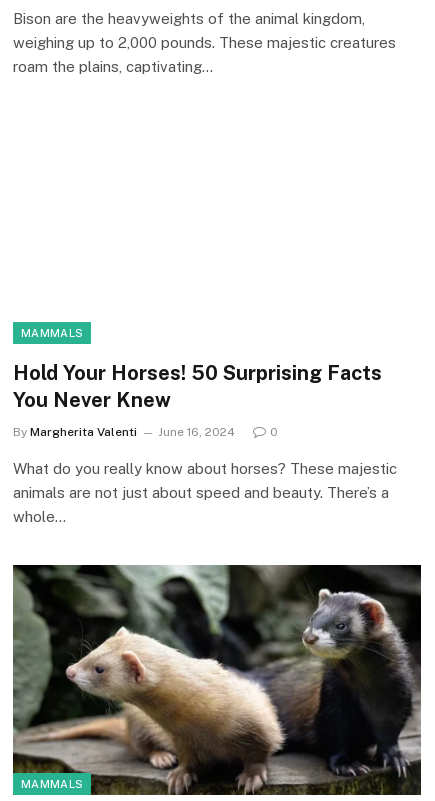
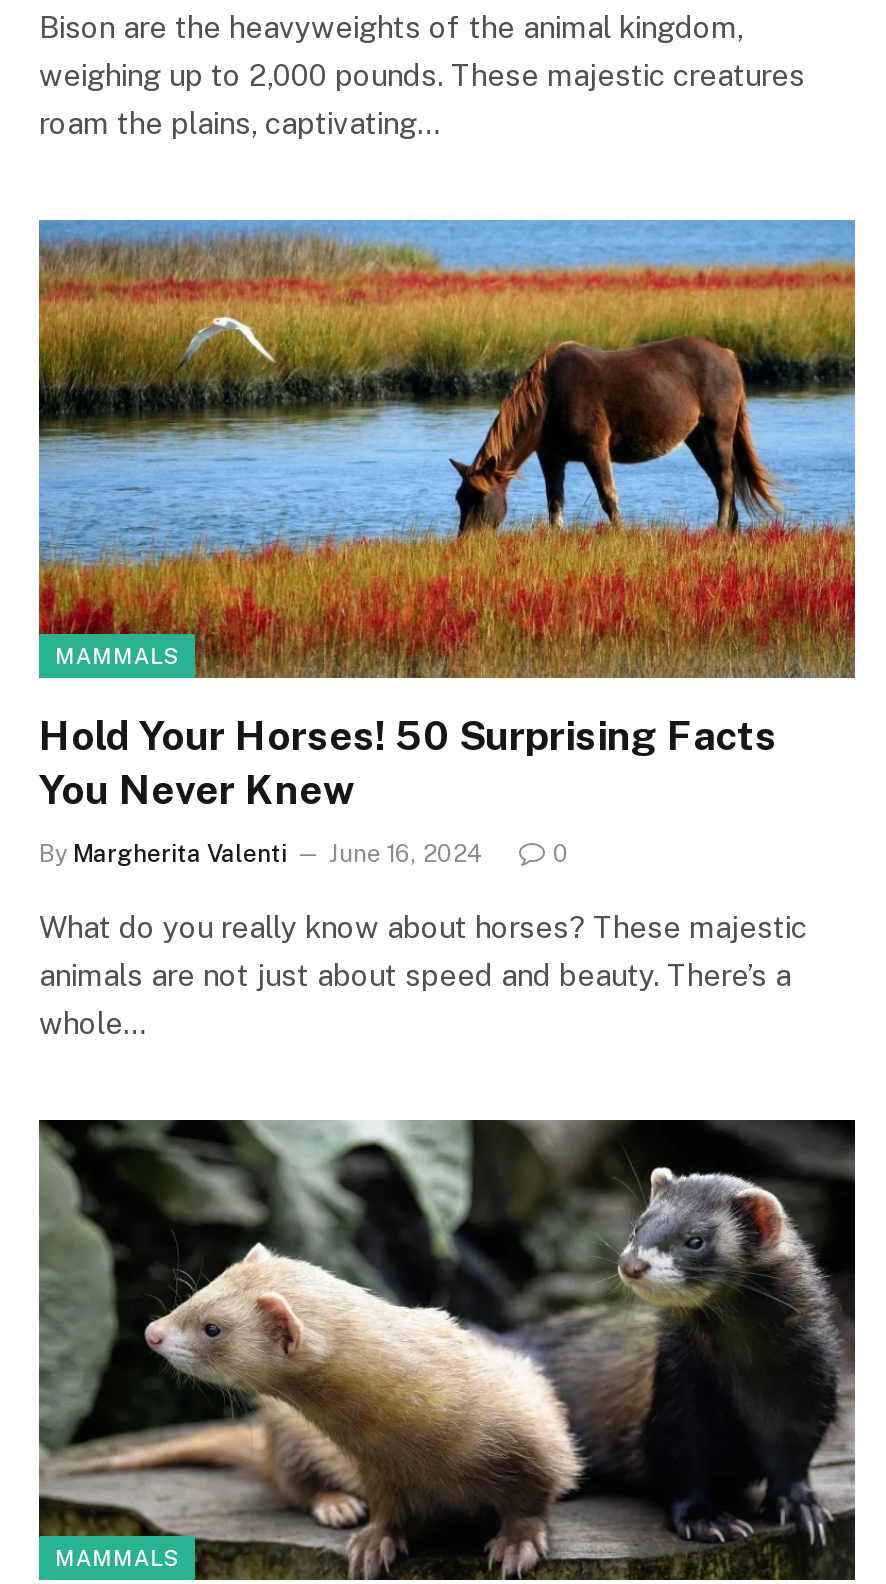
none -> [37,218,857,680] [image]

